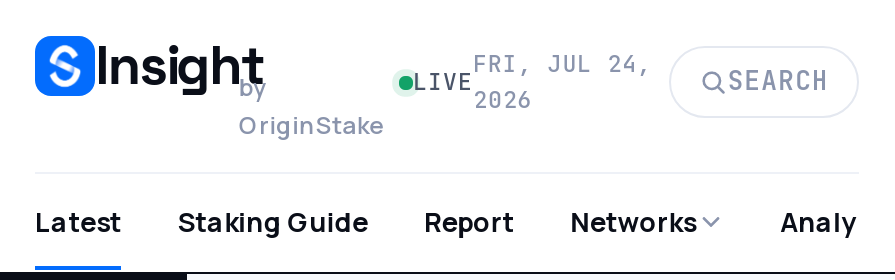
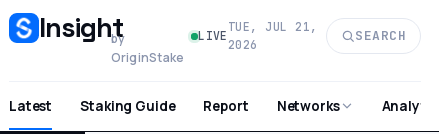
[473,48,652,78] FRI, JUL 24, -> [228,19,317,34] TUE, JUL 21,

